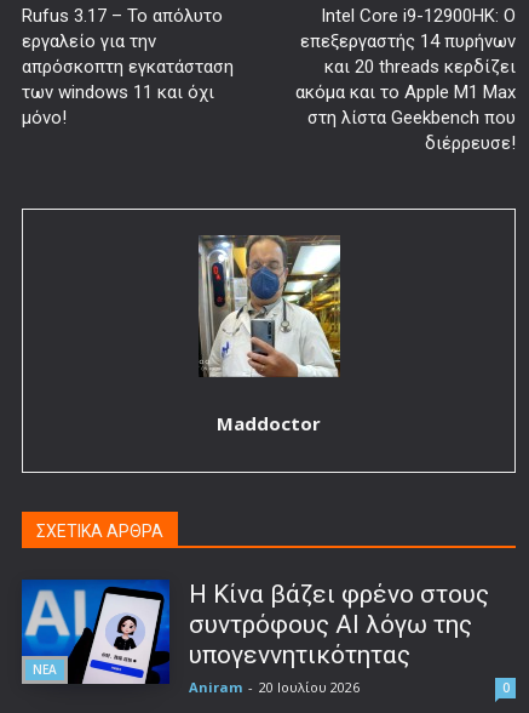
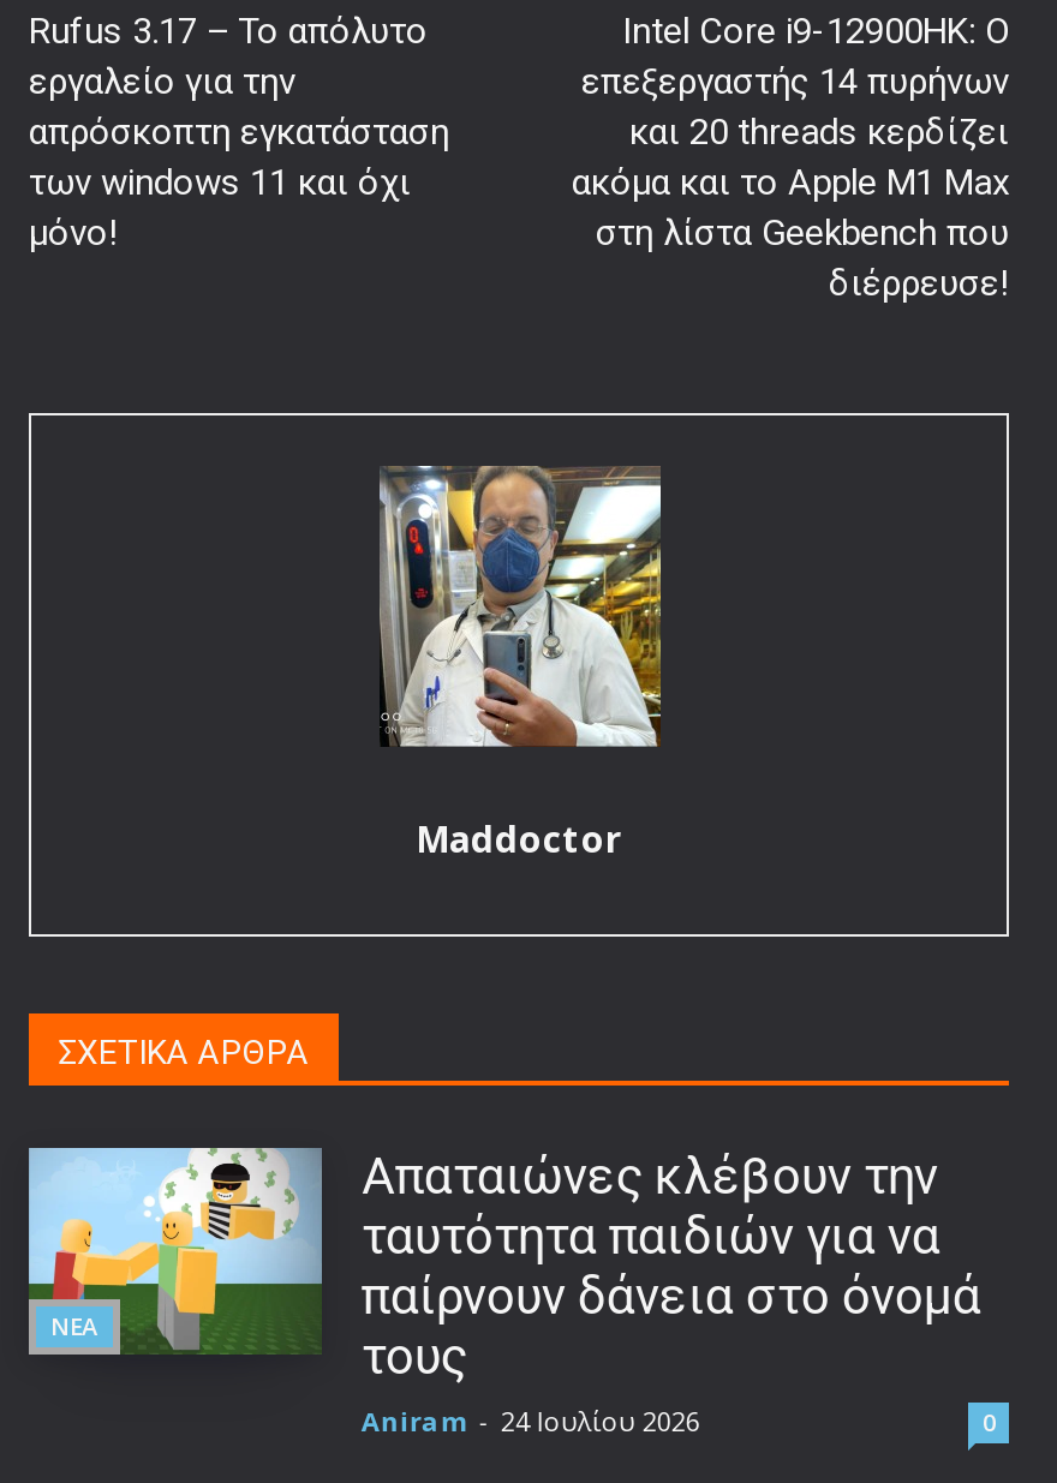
[21,580,490,696] [image] | Η Κίνα βάζει φρένο στους | συντρόφους AI λόγω της | υπογεννητικότητας | Aniram - 20 Ιουλίου 2026 -> [26,1146,981,1439] [image] | Απαταιώνες κλέβουν την | ταυτότητα παιδιών για να | παίρνουν δάνεια στο όνομά | τους | Aniram - 24 Ιουλίου 2026

